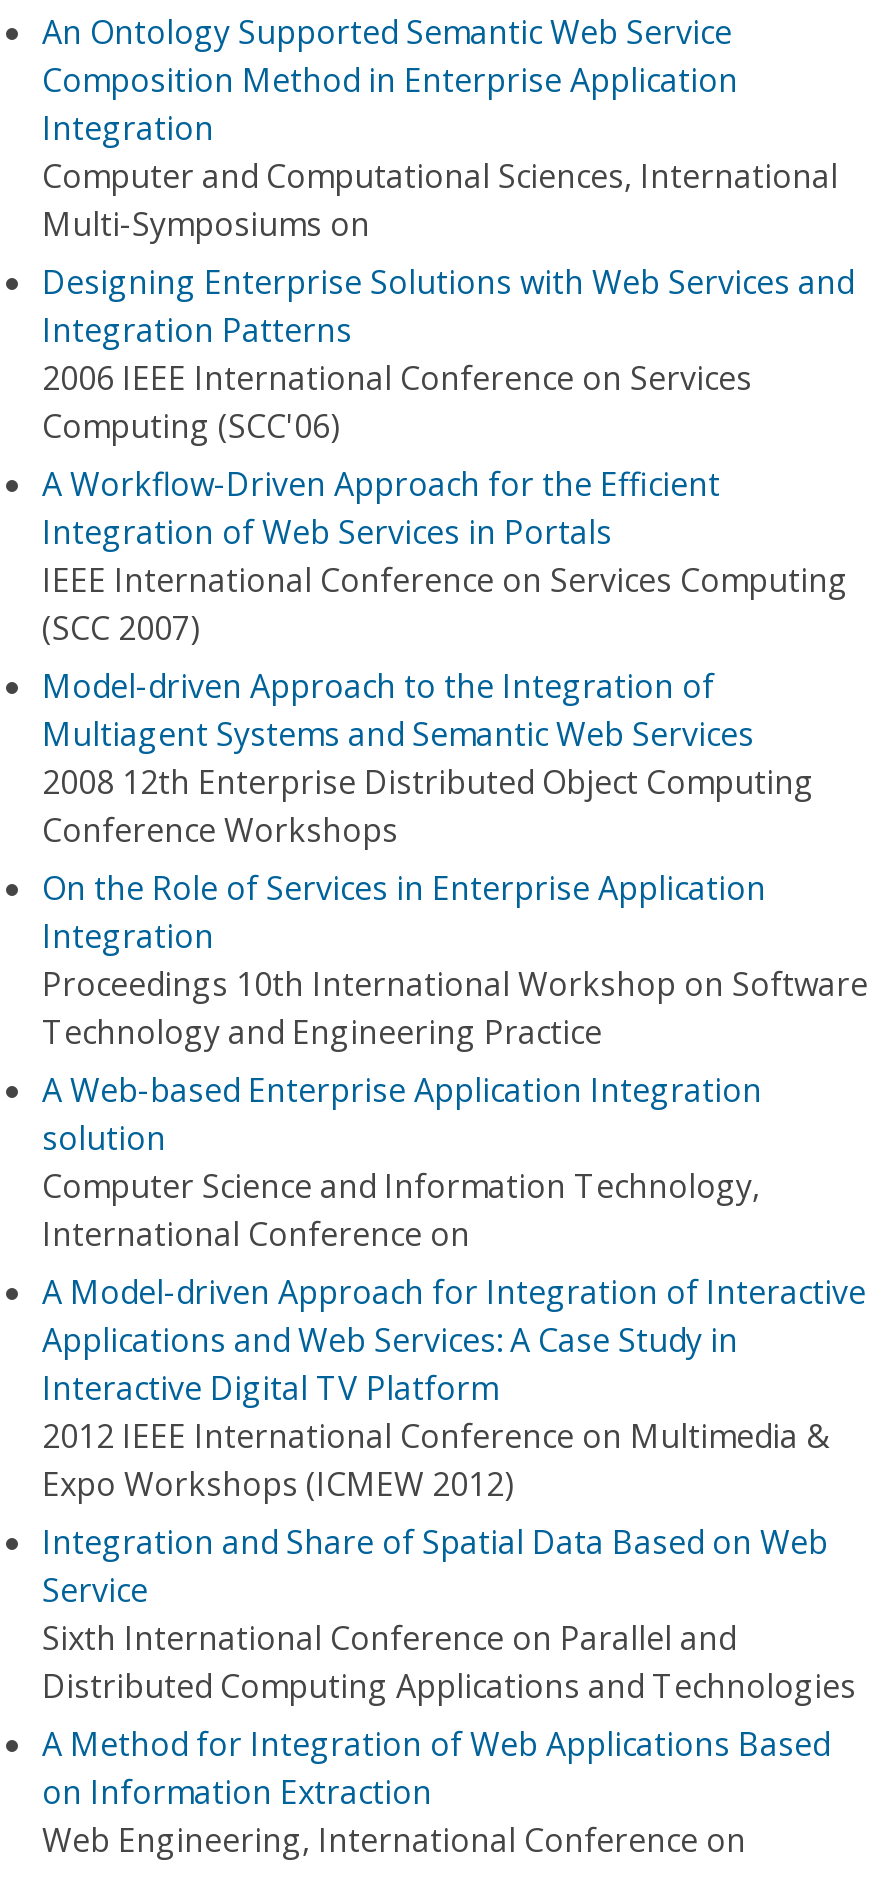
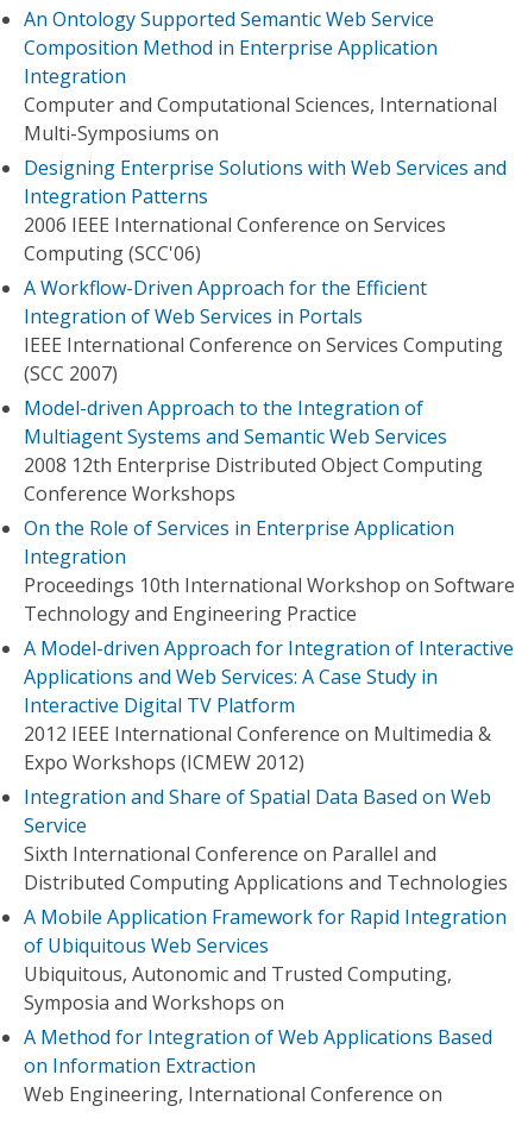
[42,1068,762,1256] A Web-based Enterprise Application Integration | solution | Computer Science and Information Technology, | International Conference on -> none
moved [42,1270,866,1708] -> [24,635,514,895]: A Model-driven Approach for Integration of Interactive | Applications and Web Services: A Case Study in | Interactive Digital TV Platform | ... | Sixth International Conference on Parallel and | Distributed Computing Applications and Technologies
none -> [24,904,507,1016] A Mobile Application Framework for Rapid Integration | of Ubiquitous Web Services | Ubiquitous, Autonomic and Trusted Computing, | Symposia and Workshops on

